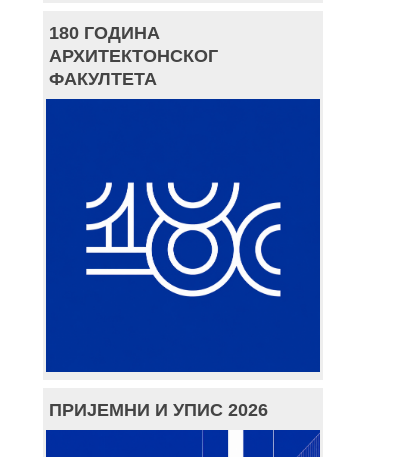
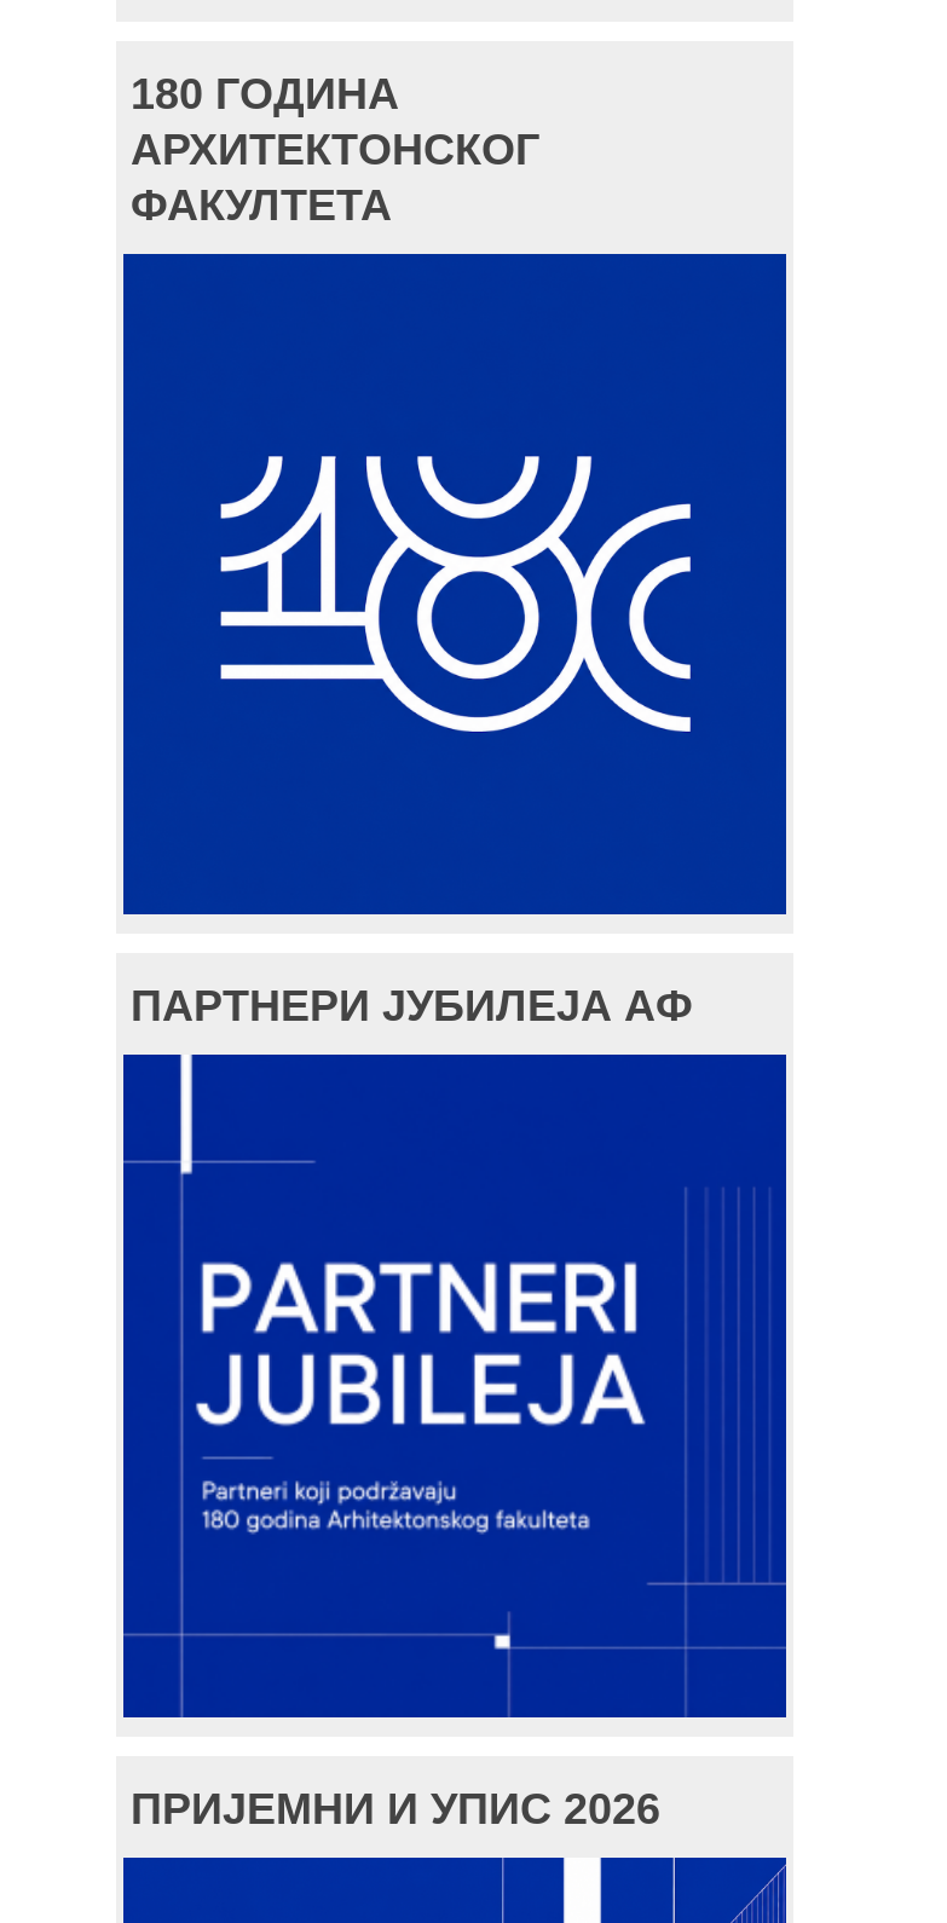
none -> [131,982,692,1030] ПАРТНЕРИ ЈУБИЛЕЈА АФ
none -> [174,1057,643,1710] [image]

